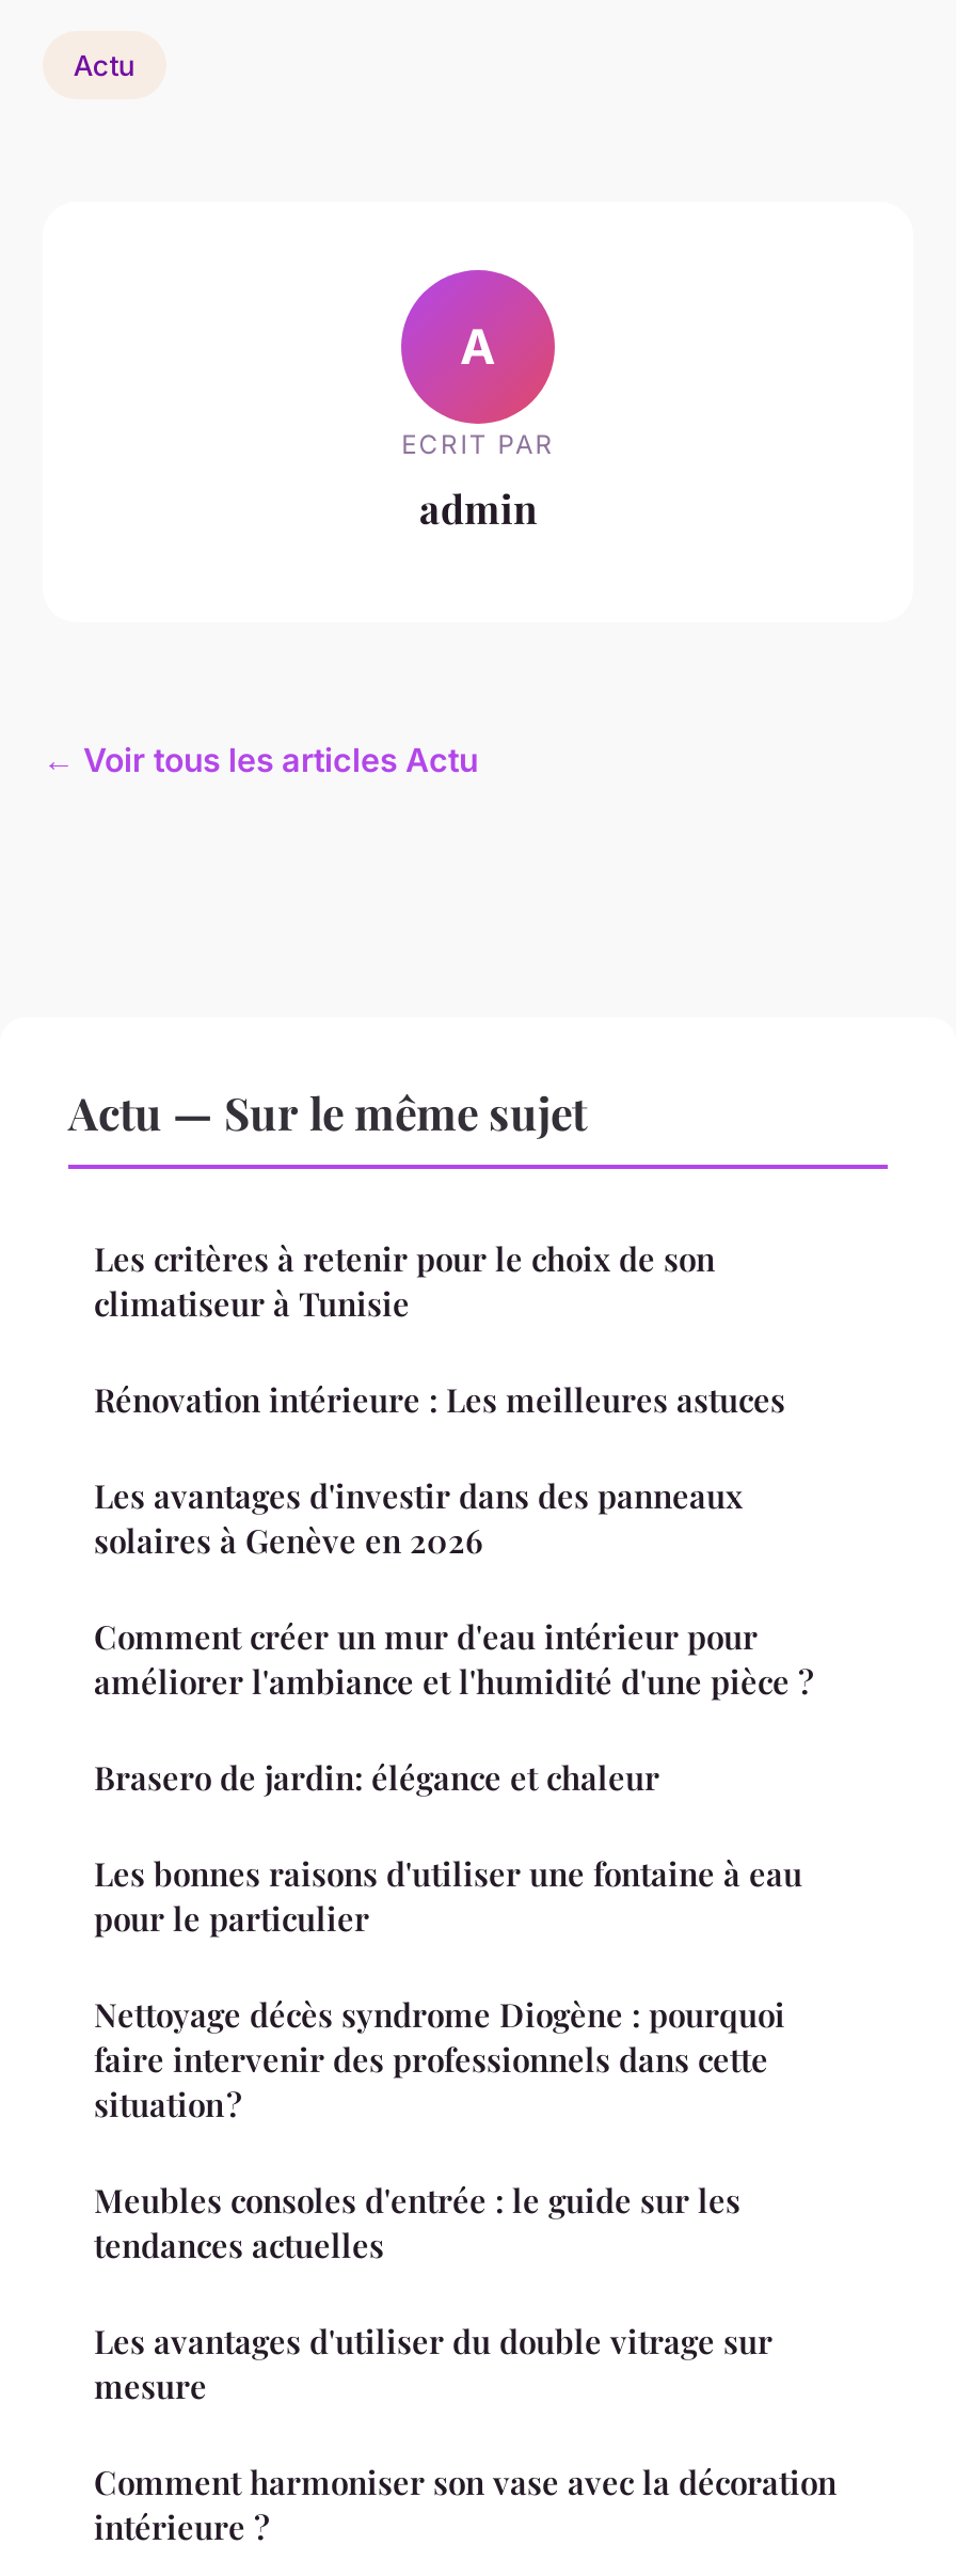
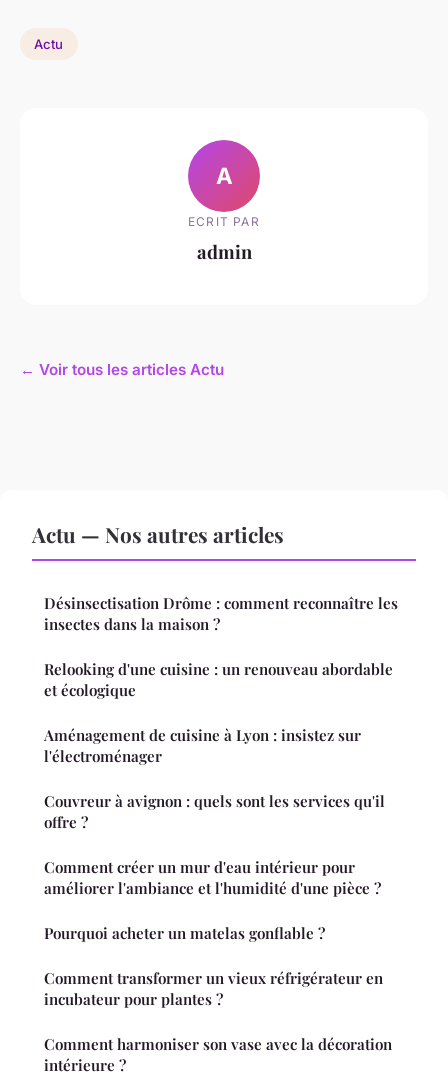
[68,1081,785,1562] Actu — Sur le même sujet | Les critères à retenir pour le choix de son | climatiseur à Tunisie | Rénovation intérieure : Les meilleures astuces | Les avantages d'investir dans des panneaux | solaires à Genève en 2026 -> [32,520,398,832] Actu — Nos autres articles | Désinsectisation Drôme : comment reconnaître les | insectes dans la maison ? | Relooking d'une cuisine : un renouveau abordable | et écologique | Aménagement de cuisine à Lyon : insistez sur | l'électroménager | Couvreur à avignon : quels sont les services qu'il | offre ?
moved [94,1615,813,1703] -> [44,857,381,898]: Comment créer un mur d'eau intérieur pour | améliorer l'ambiance et l'humidité d'une pièce ?
[94,1756,802,2407] Brasero de jardin: élégance et chaleur | Les bonnes raisons d'utiliser une fontaine à eau | pour le particulier | Nettoyage décès syndrome Diogène : pourquoi | faire intervenir des professionnels dans cette | situation ? | Meubles consoles d'entrée : le guide sur les | tendances actuelles | Les avantages d'utiliser du double vitrage sur | mesure -> [44,923,383,1009] Pourquoi acheter un matelas gonflable ? | Comment transformer un vieux réfrigérateur en | incubateur pour plantes ?

